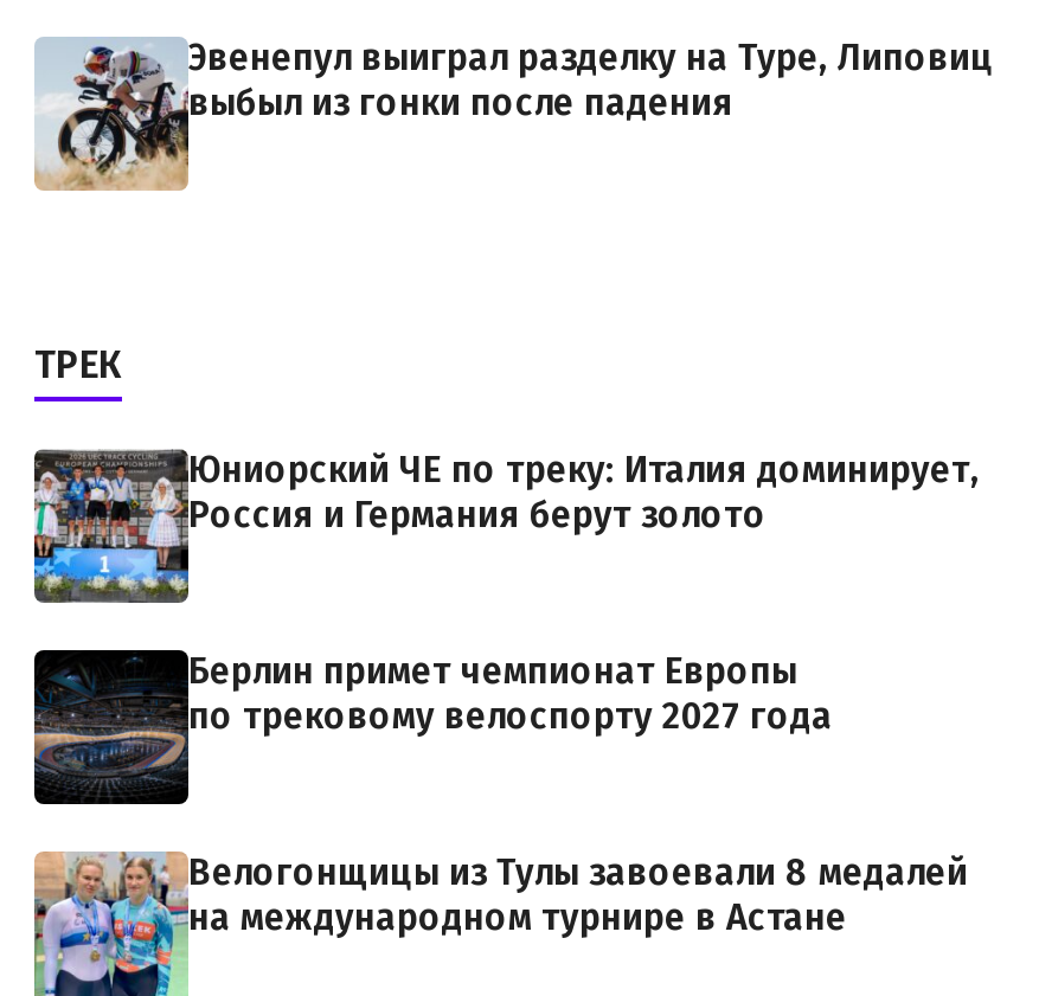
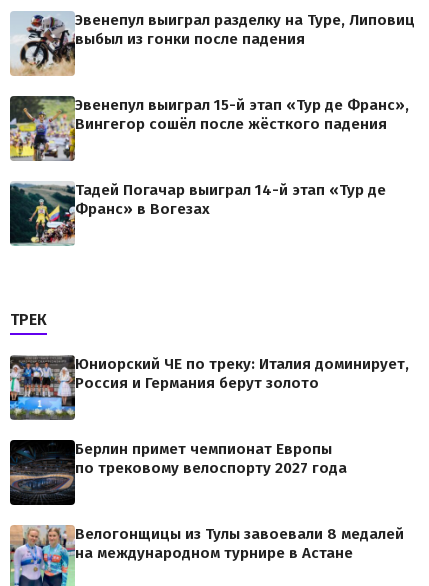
none -> [9,95,409,162] [image] | Эвенепул выиграл 15-й этап «Тур де Франс», | Вингегор сошёл после жёсткого падения
none -> [9,181,386,246] [image] | Тадей Погачар выиграл 14-й этап «Тур де | Франс» в Вогезах

